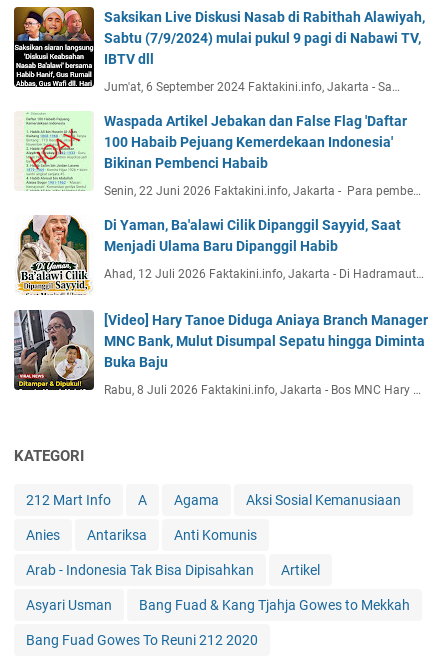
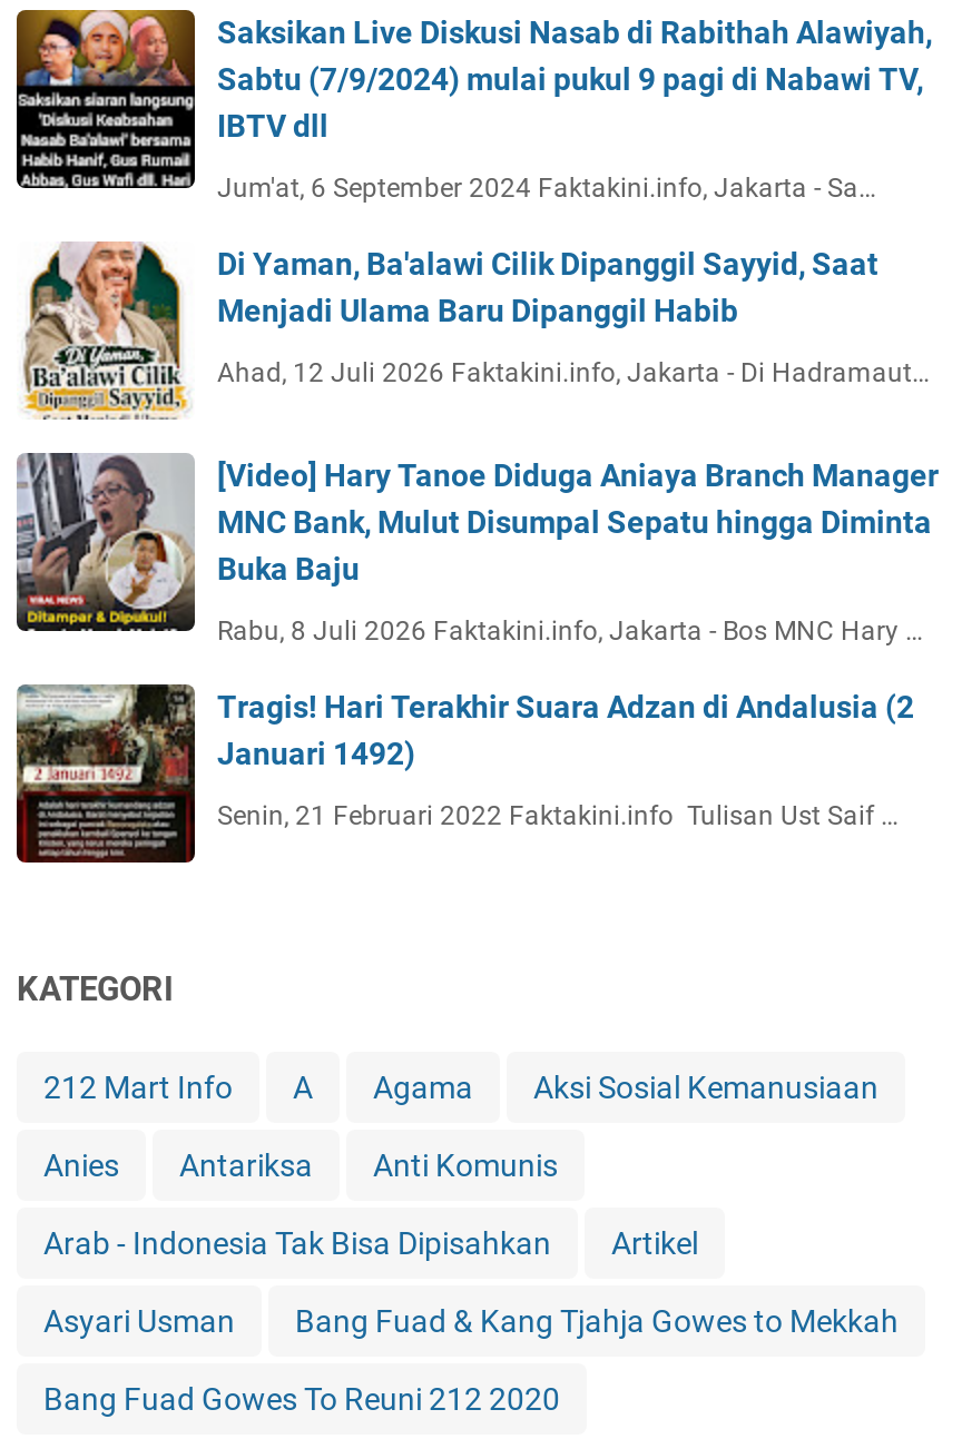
[18,111,421,198] [image] | Waspada Artikel Jebakan dan False Flag 'Daftar | 100 Habaib Pejuang Kemerdekaan Indonesia' | Bikinan Pembenci Habaib | Senin, 22 Juni 2026 Faktakini.info, Jakarta - Para pembe… -> none
moved [14,214,428,397] -> [17,239,939,647]: [image] | Di Yaman, Ba'alawi Cilik Dipanggil Sayyid, Saat | Menjadi Ulama Baru Dipanggil Habib | Ahad, 12 Juli 2026 Faktakini.info, Jakarta - Di Hadramaut… | [Video] Hary Tanoe Diduga Aniaya Branch Manager | MNC Bank, Mulut Disumpal Sepatu hingga Diminta | Buka Baju | Rabu, 8 Juli 2026 Faktakini.info, Jakarta - Bos MNC Hary …
none -> [14,682,914,865] [image] | Tragis! Hari Terakhir Suara Adzan di Andalusia (2 | Januari 1492) | Senin, 21 Februari 2022 Faktakini.info Tulisan Ust Saif …

